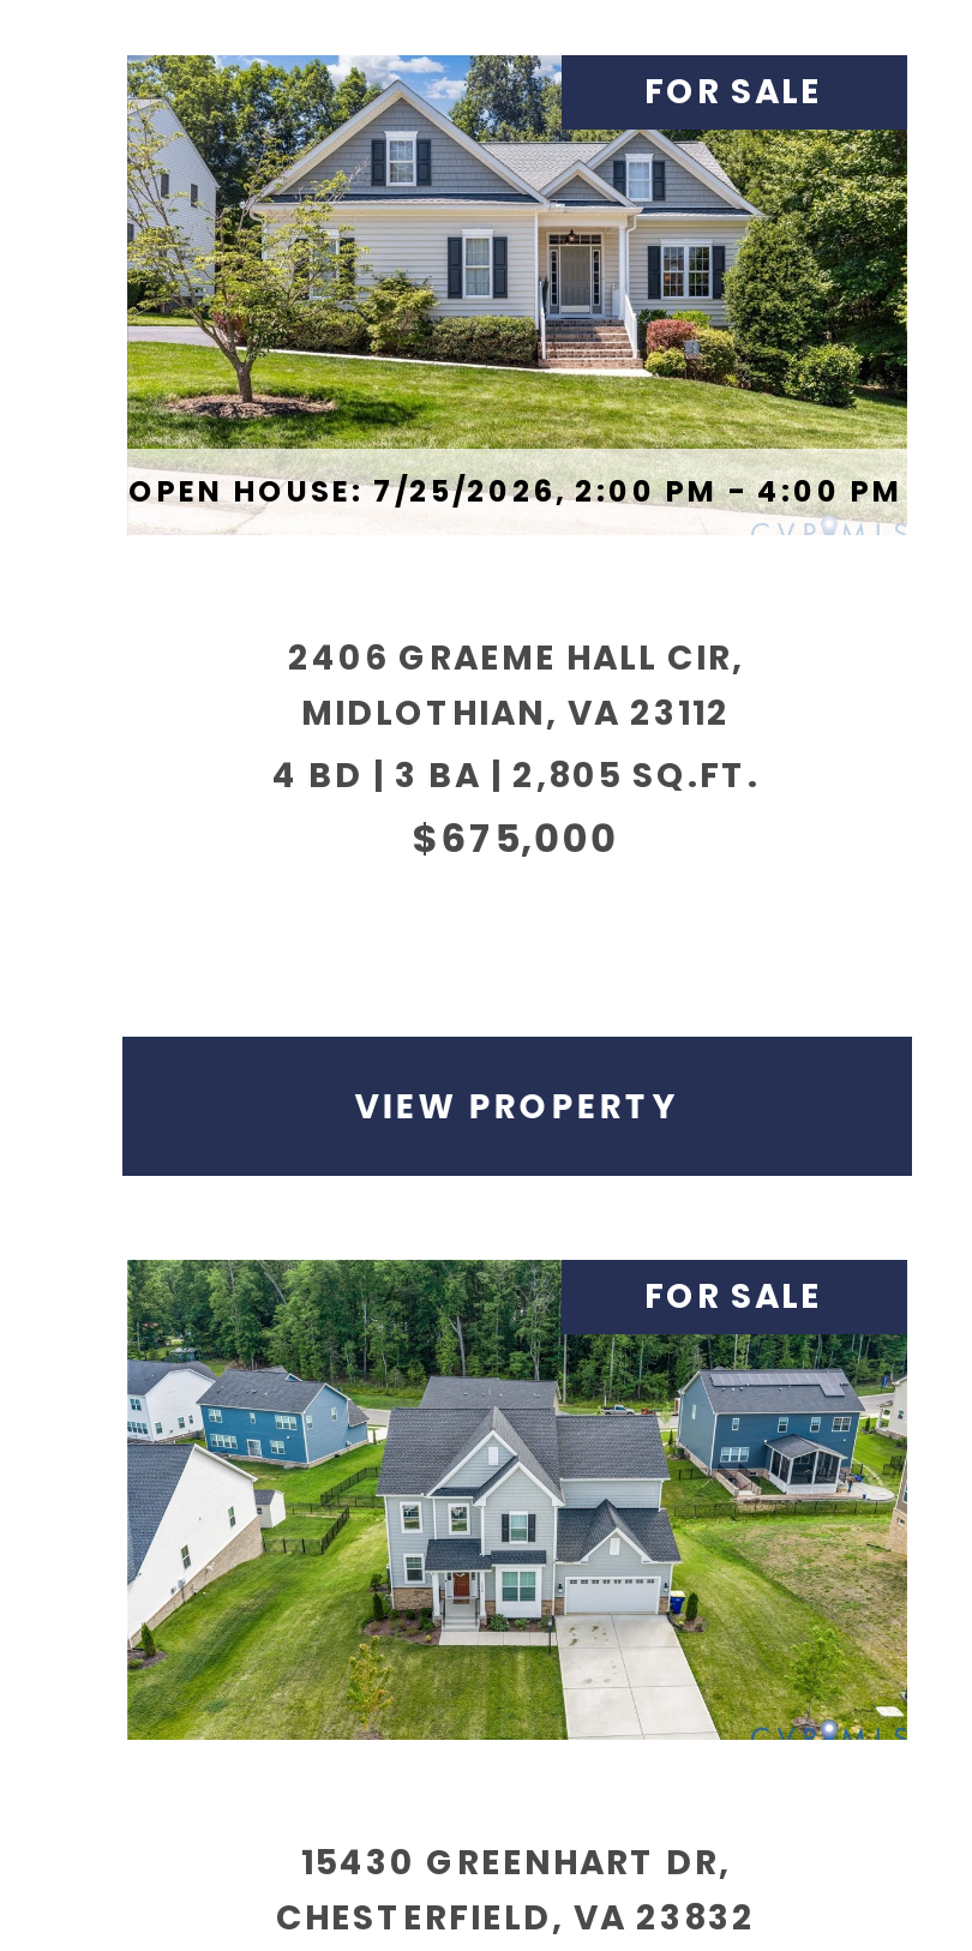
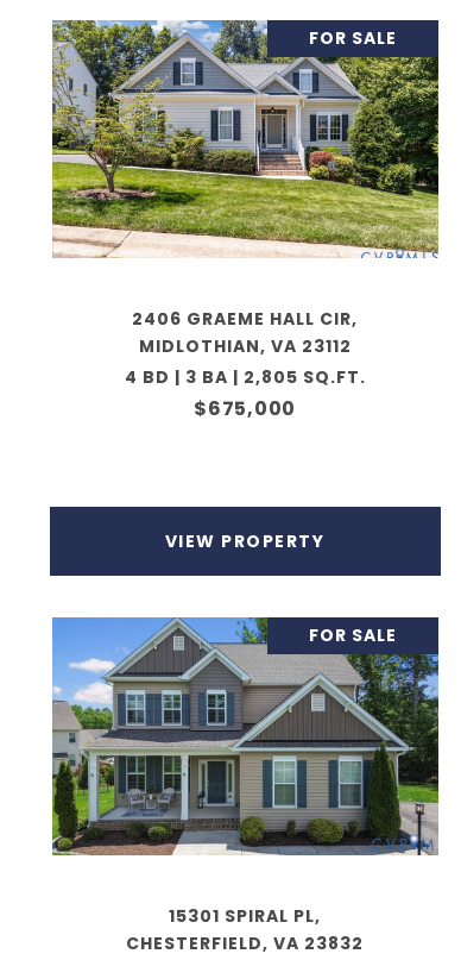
[128,470,904,511] OPEN HOUSE: 7/25/2026, 2:00 PM - 4:00 PM -> none
[125,1257,910,1886] [image] | 15430 GREENHART DR, -> [51,616,440,928] [image] | 15301 SPIRAL PL,

